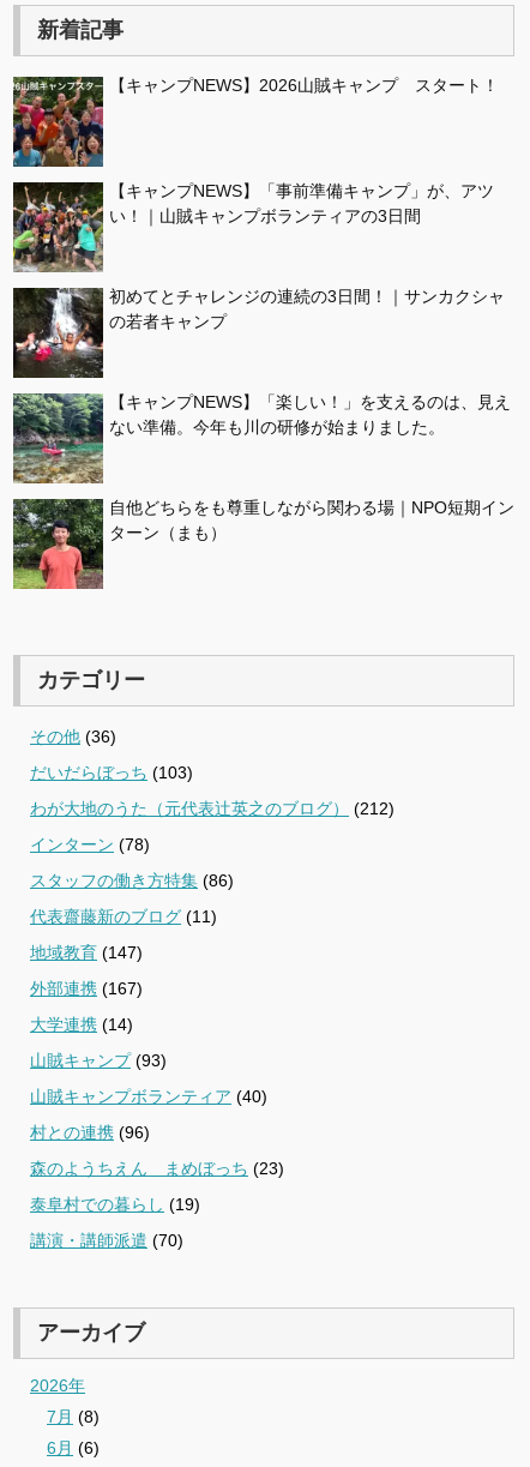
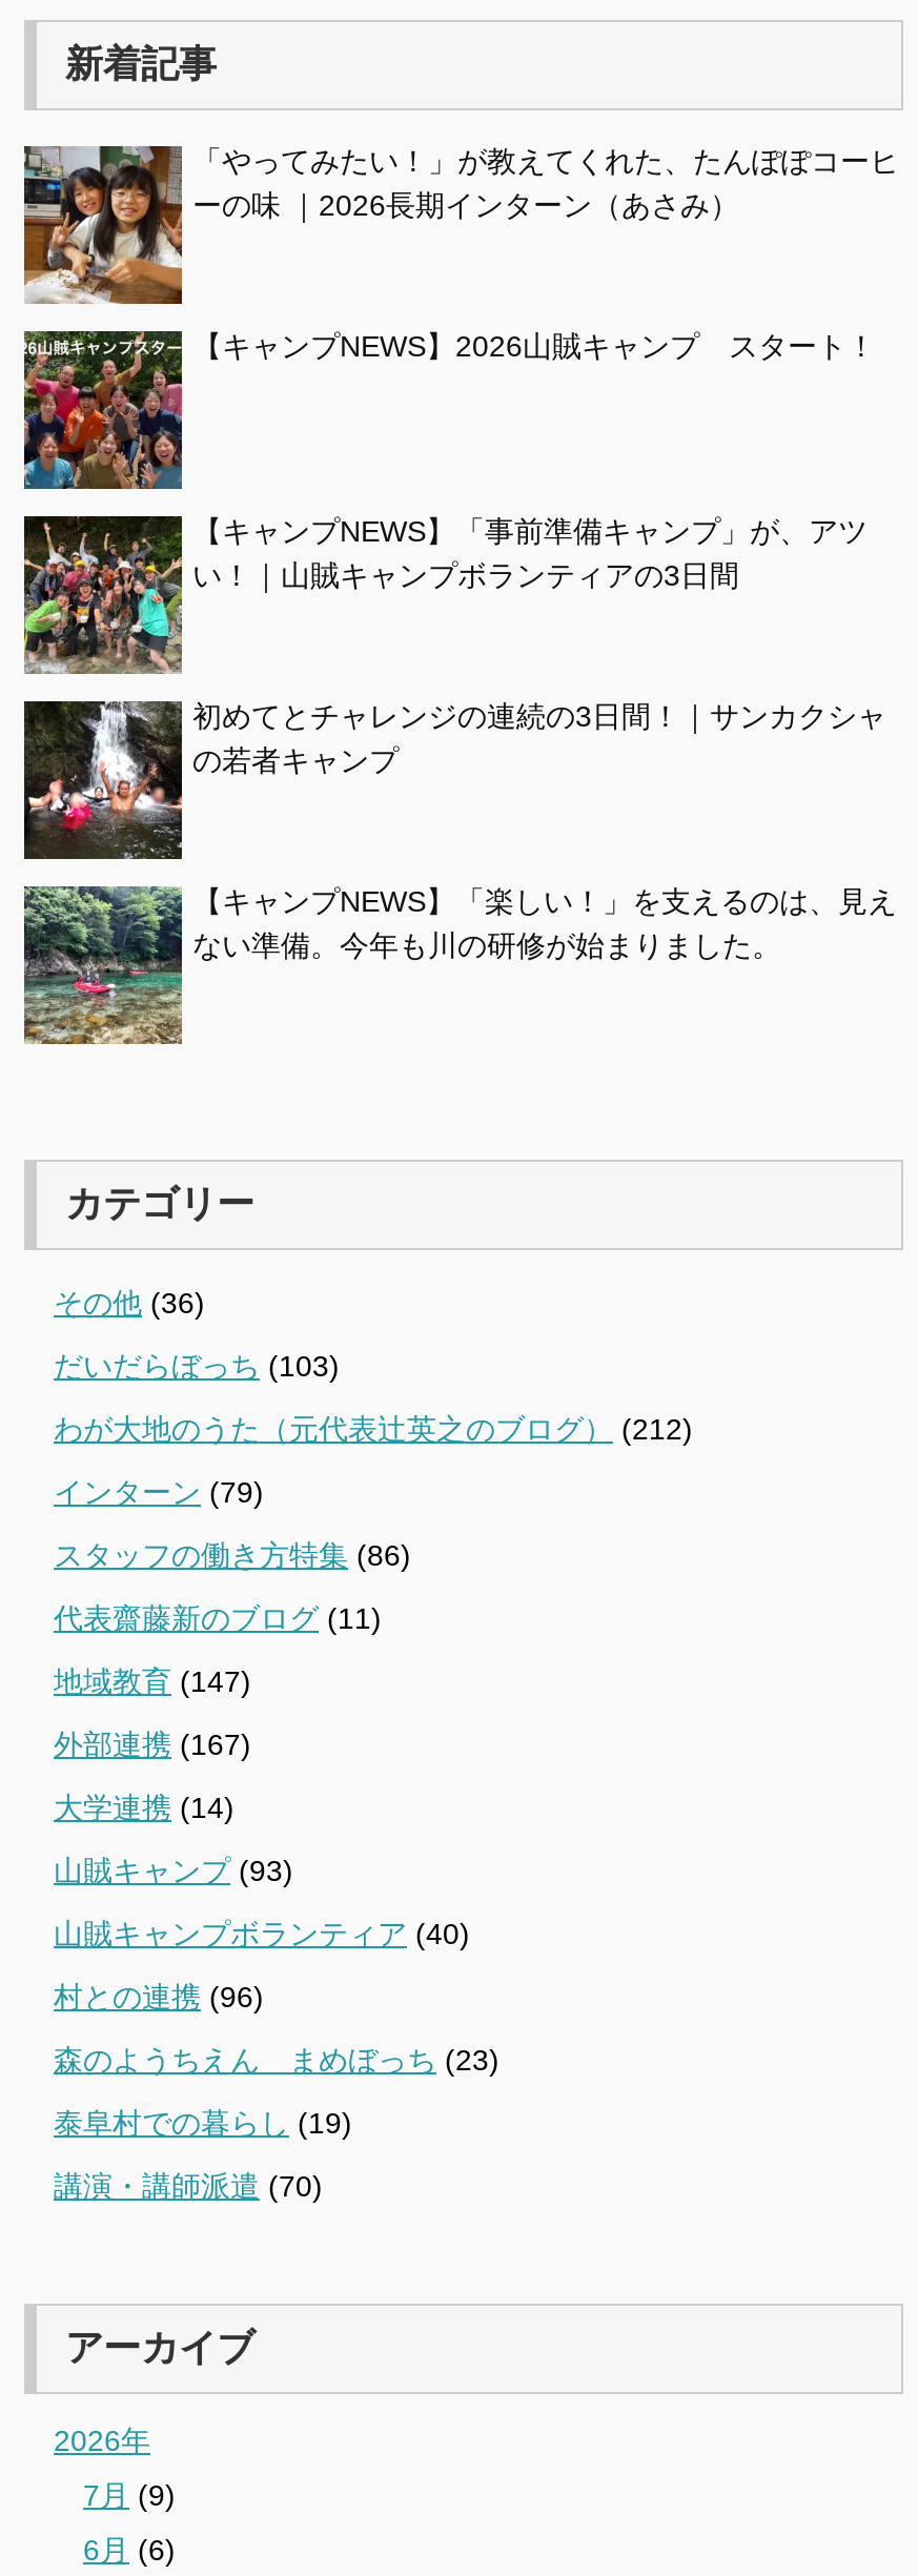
none -> [22,144,899,306] [image] | 「やってみたい！」が教えてくれた、たんぽぽコーヒ | ーの味 ｜2026長期インターン（あさみ）
moved [11,74,511,436] -> [20,327,897,962]: [image] | 【キャンプNEWS】2026山賊キャンプ スタート！ | 【キャンプNEWS】「事前準備キャンプ」が、アツ | い！｜山賊キャンプボランティアの3日間 | 初めてとチャレンジの連続の3日間！｜サンカクシャ | の若者キャンプ | 【キャンプNEWS】「楽しい！」を支えるのは、見え | ない準備。今年も川の研修が始まりました。
moved [11,391,106,486] -> [20,882,186,1048]: [image]
[13,498,514,590] [image] | 自他どちらをも尊重しながら関わる場｜NPO短期イン | ターン（まも） -> none
[30,835,150,854] インターン(78) -> [54,1475,264,1508] インターン(79)
[47,1407,100,1426] 7月(8) -> [83,2478,176,2511] 7月(9)

